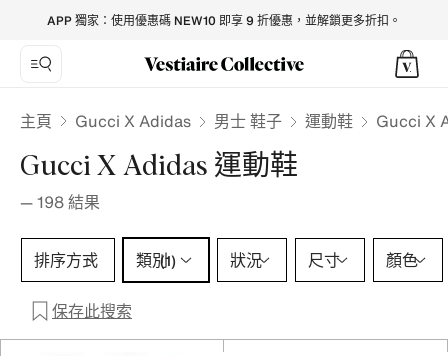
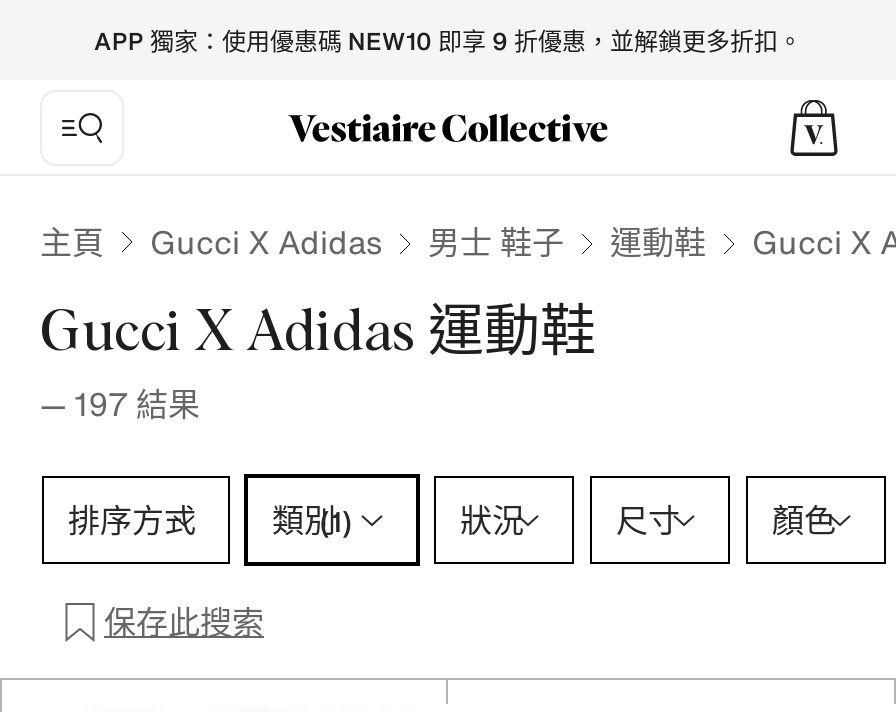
[20,190,100,214] — 198 結果 -> [40,380,200,428] — 197 結果

